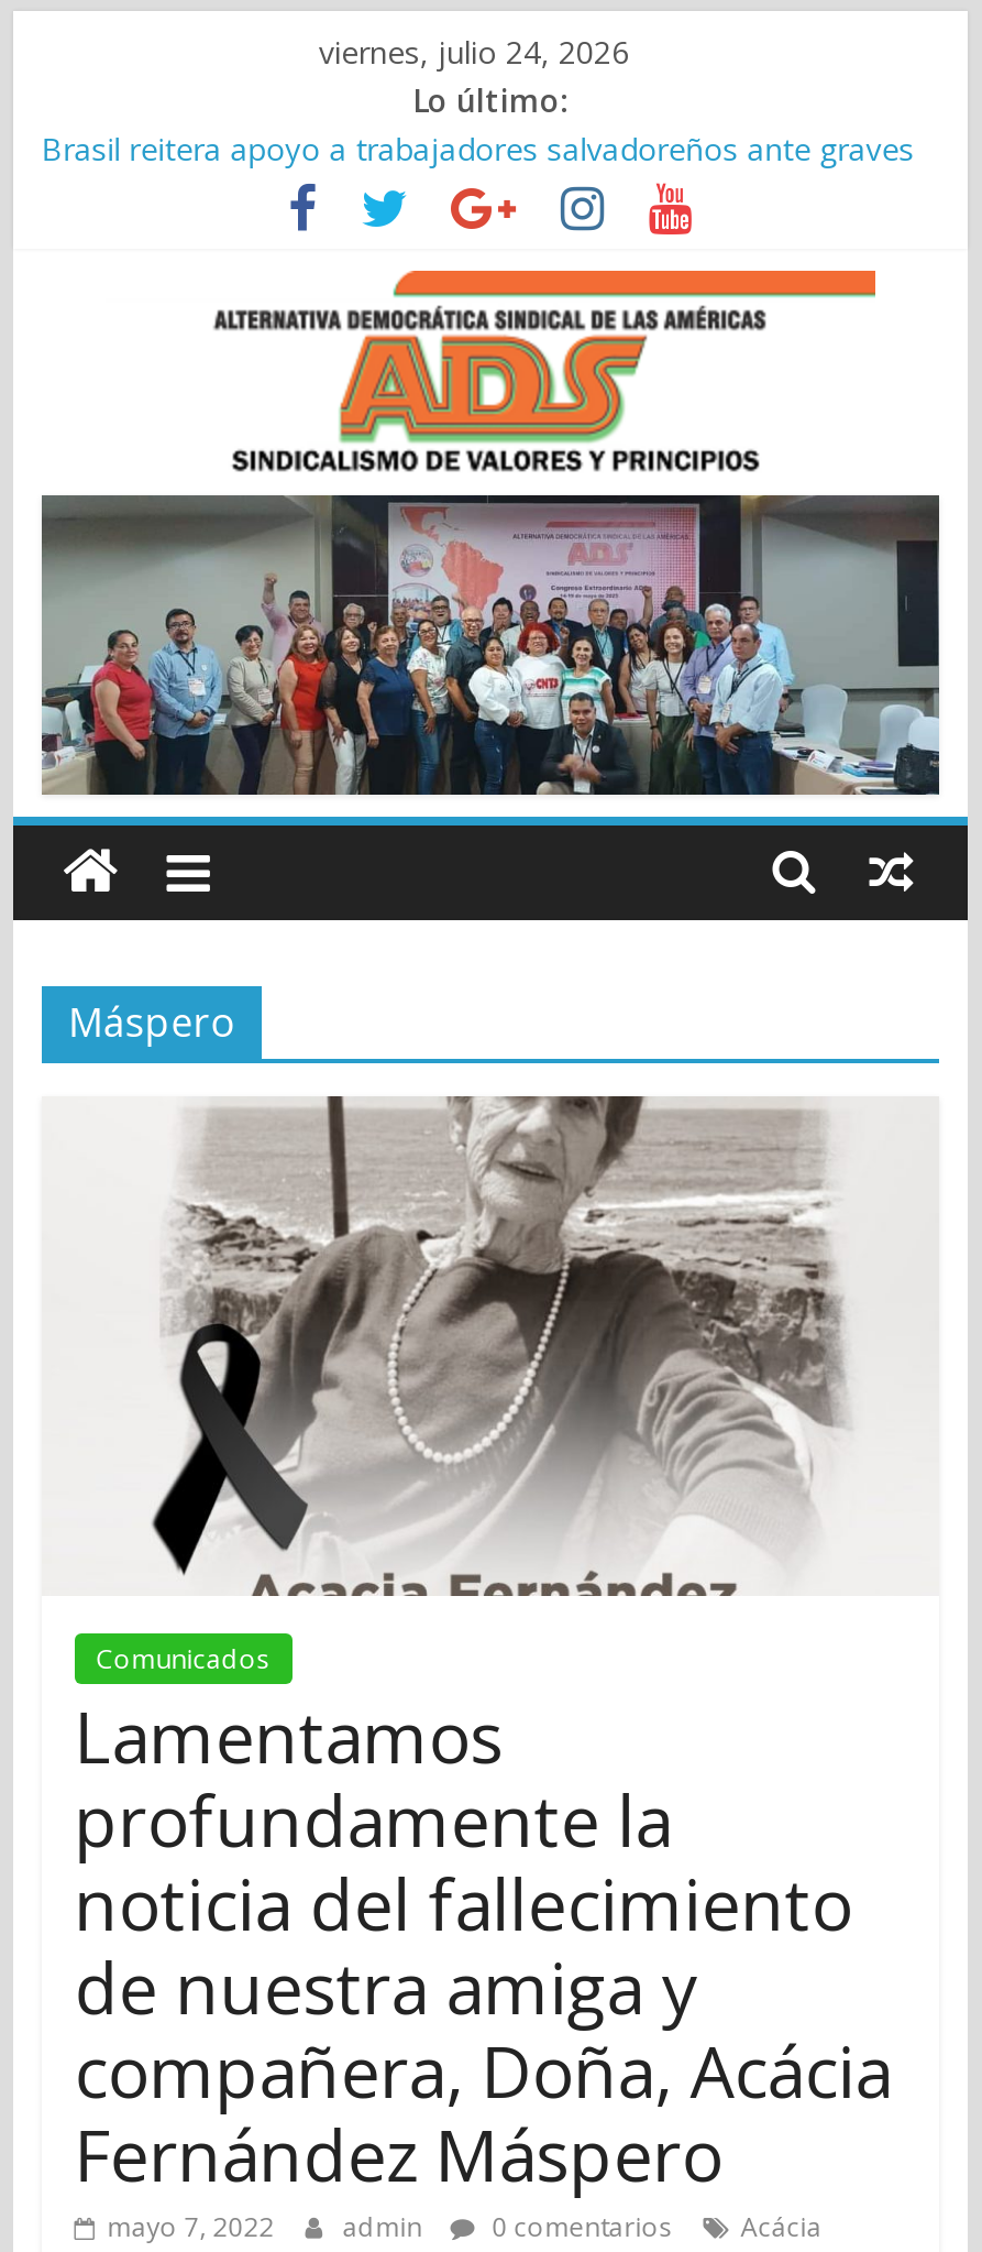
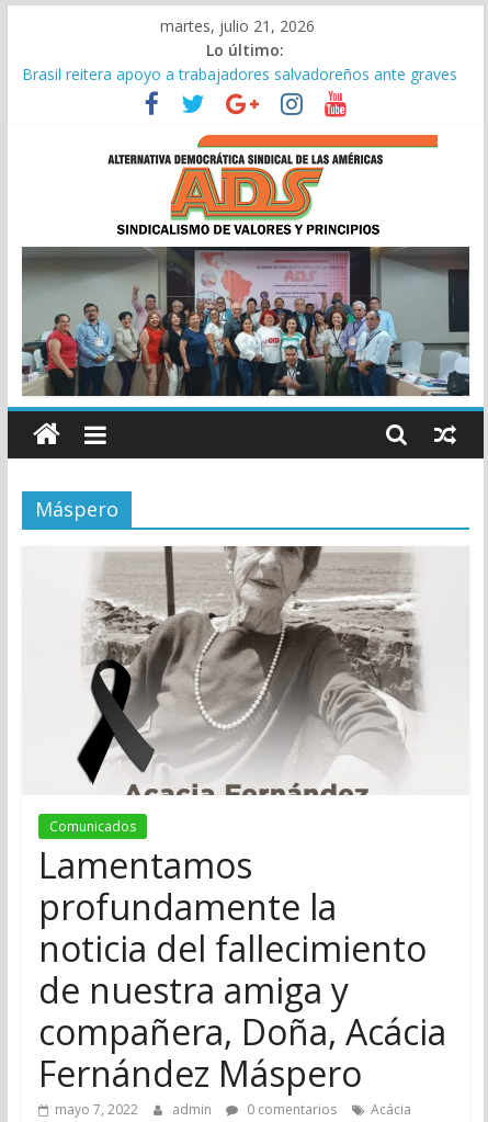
[319,31,629,73] viernes, julio 24, 2026 -> [160,15,315,36] martes, julio 21, 2026

